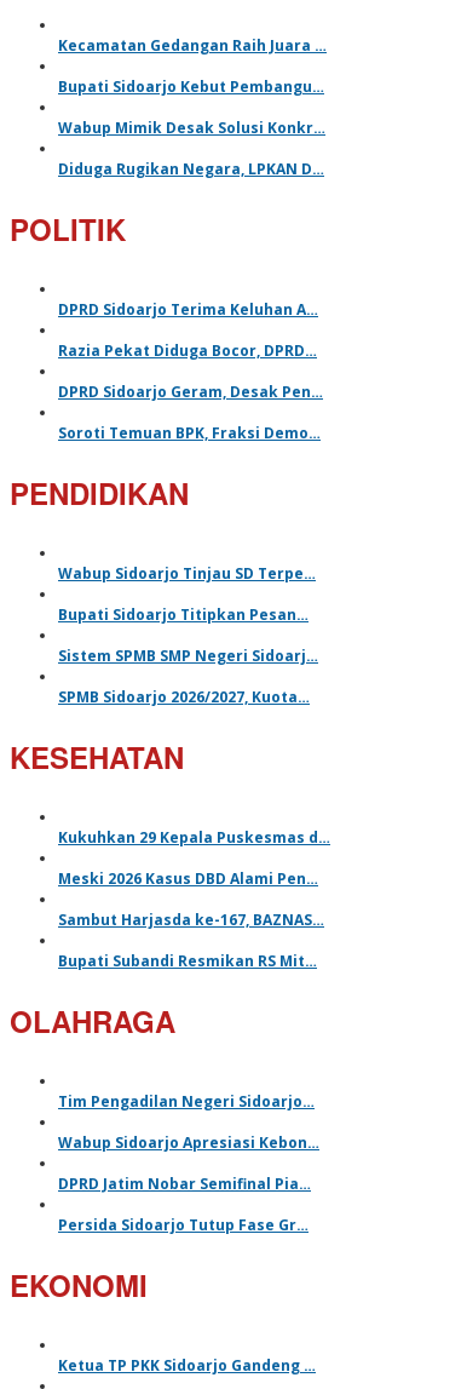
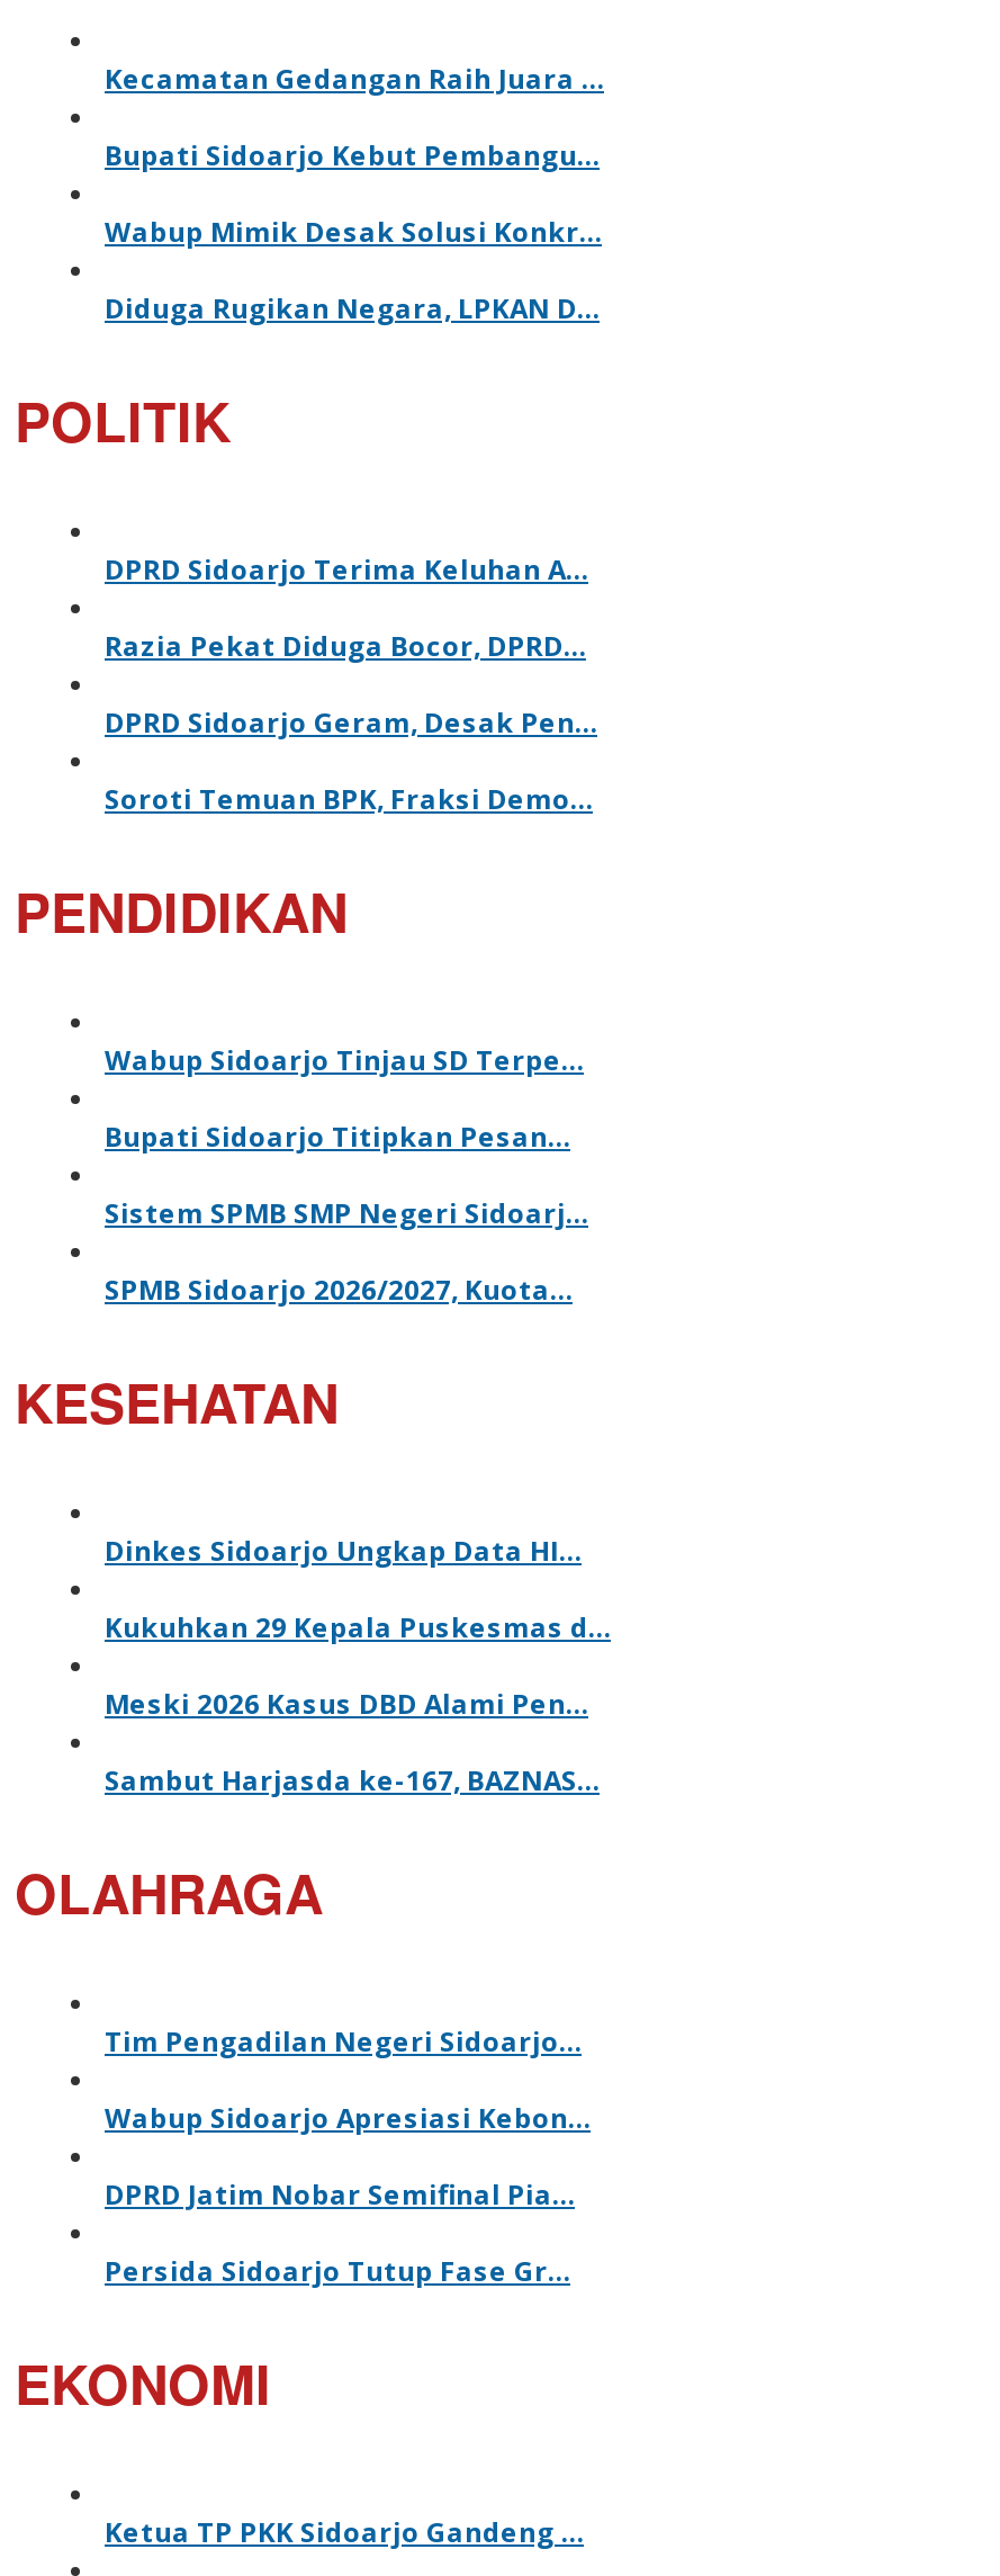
none -> [105,1531,582,1570] Dinkes Sidoarjo Ungkap Data HI…
moved [58,827,330,930] -> [105,1608,611,1799]: Kukuhkan 29 Kepala Puskesmas d… | Meski 2026 Kasus DBD Alami Pen… | Sambut Harjasda ke-167, BAZNAS…
[58,951,317,971] Bupati Subandi Resmikan RS Mit… -> none

